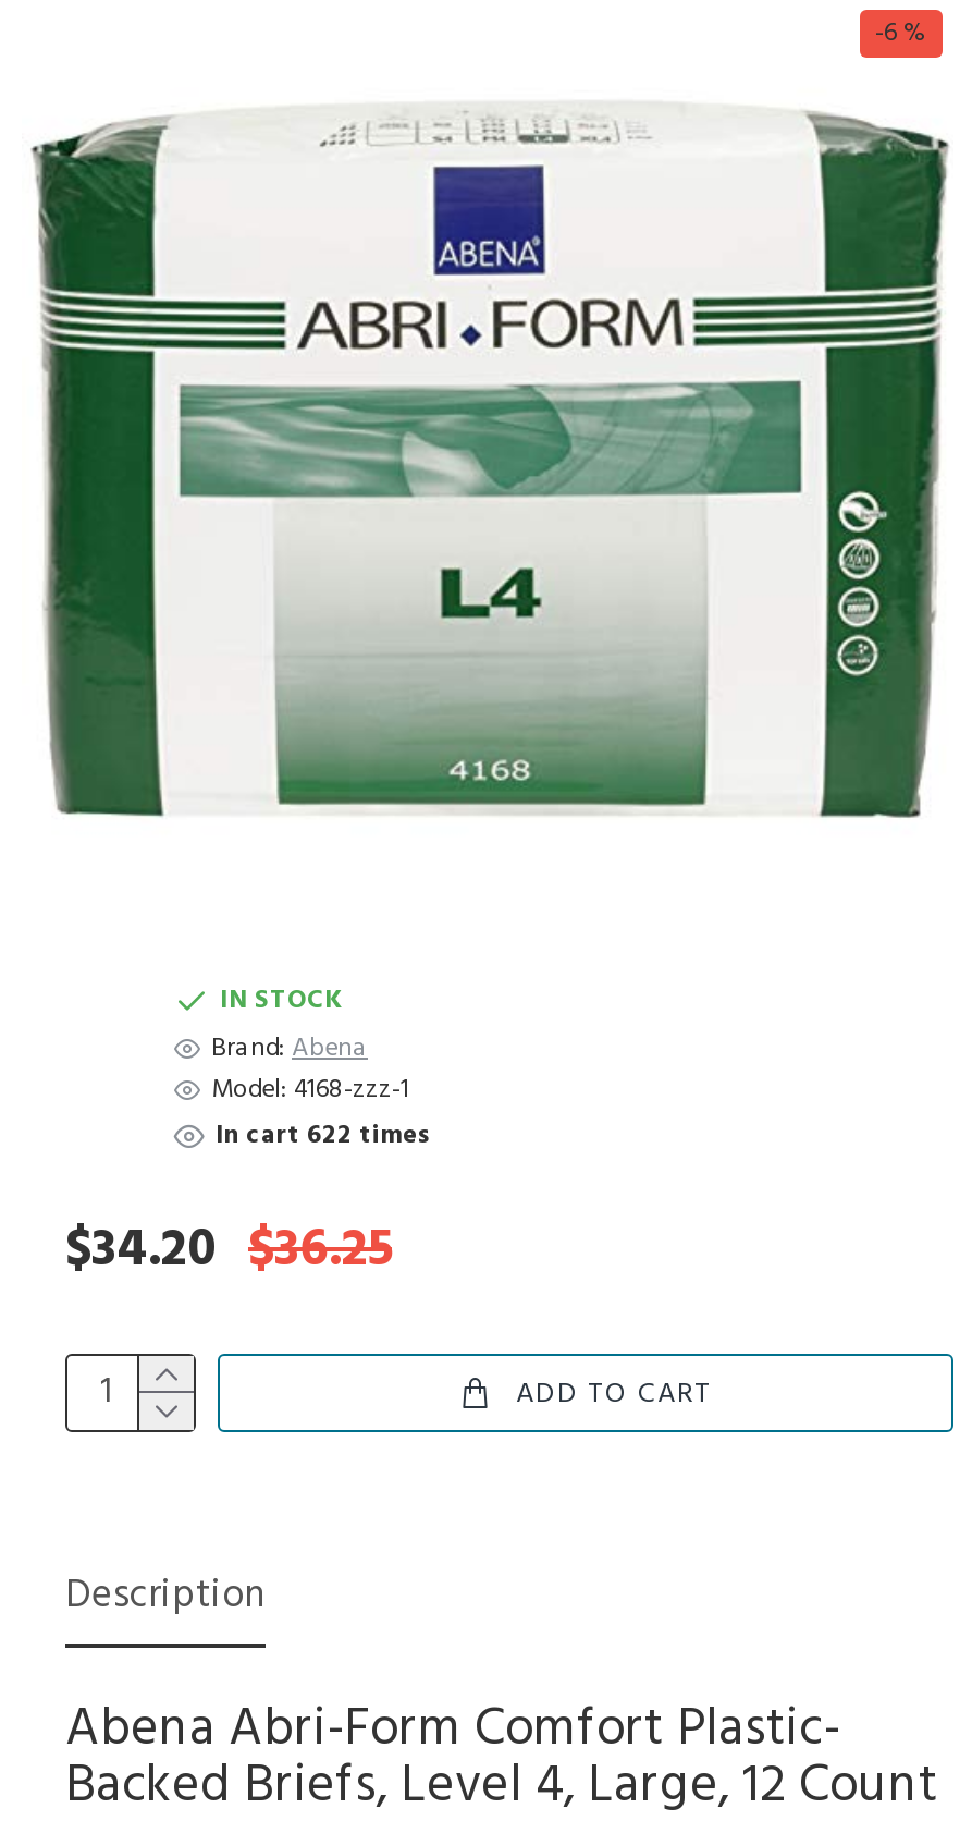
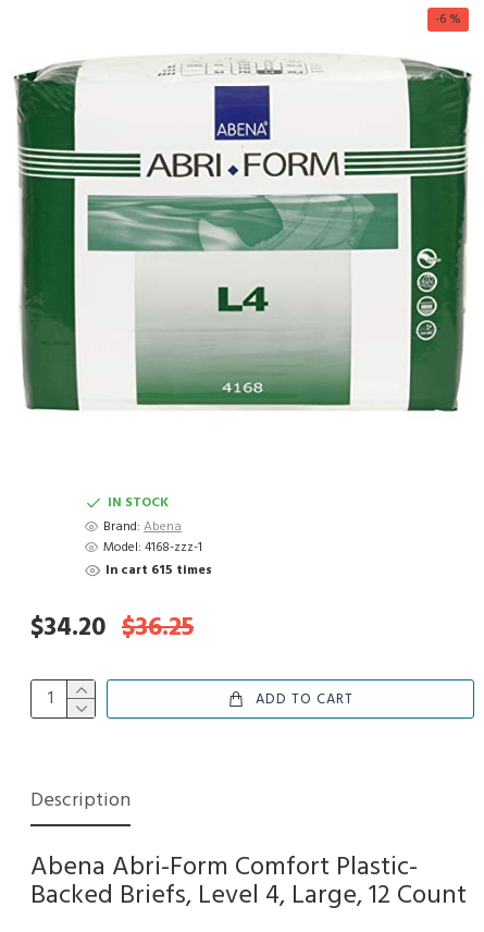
[216,1113,431,1157] In cart 622 times -> [106,559,212,581] In cart 615 times

